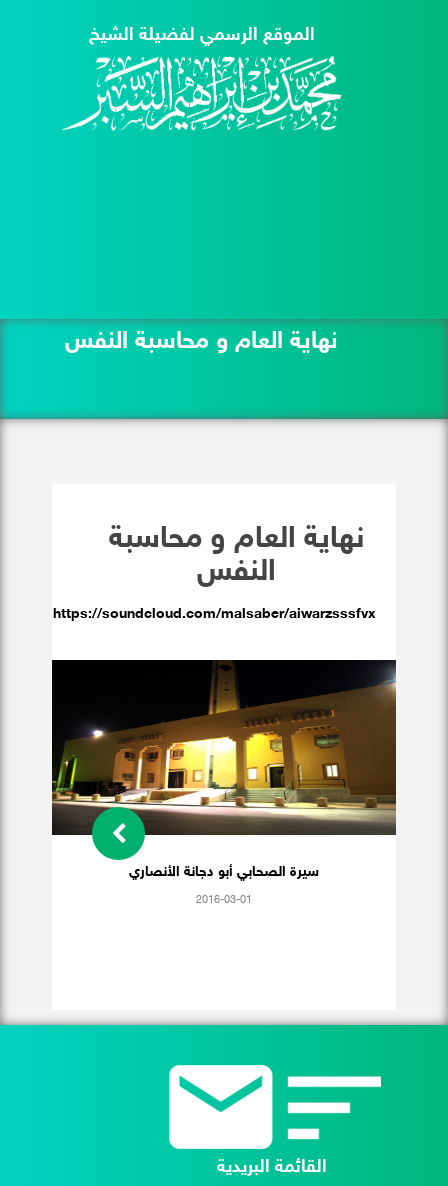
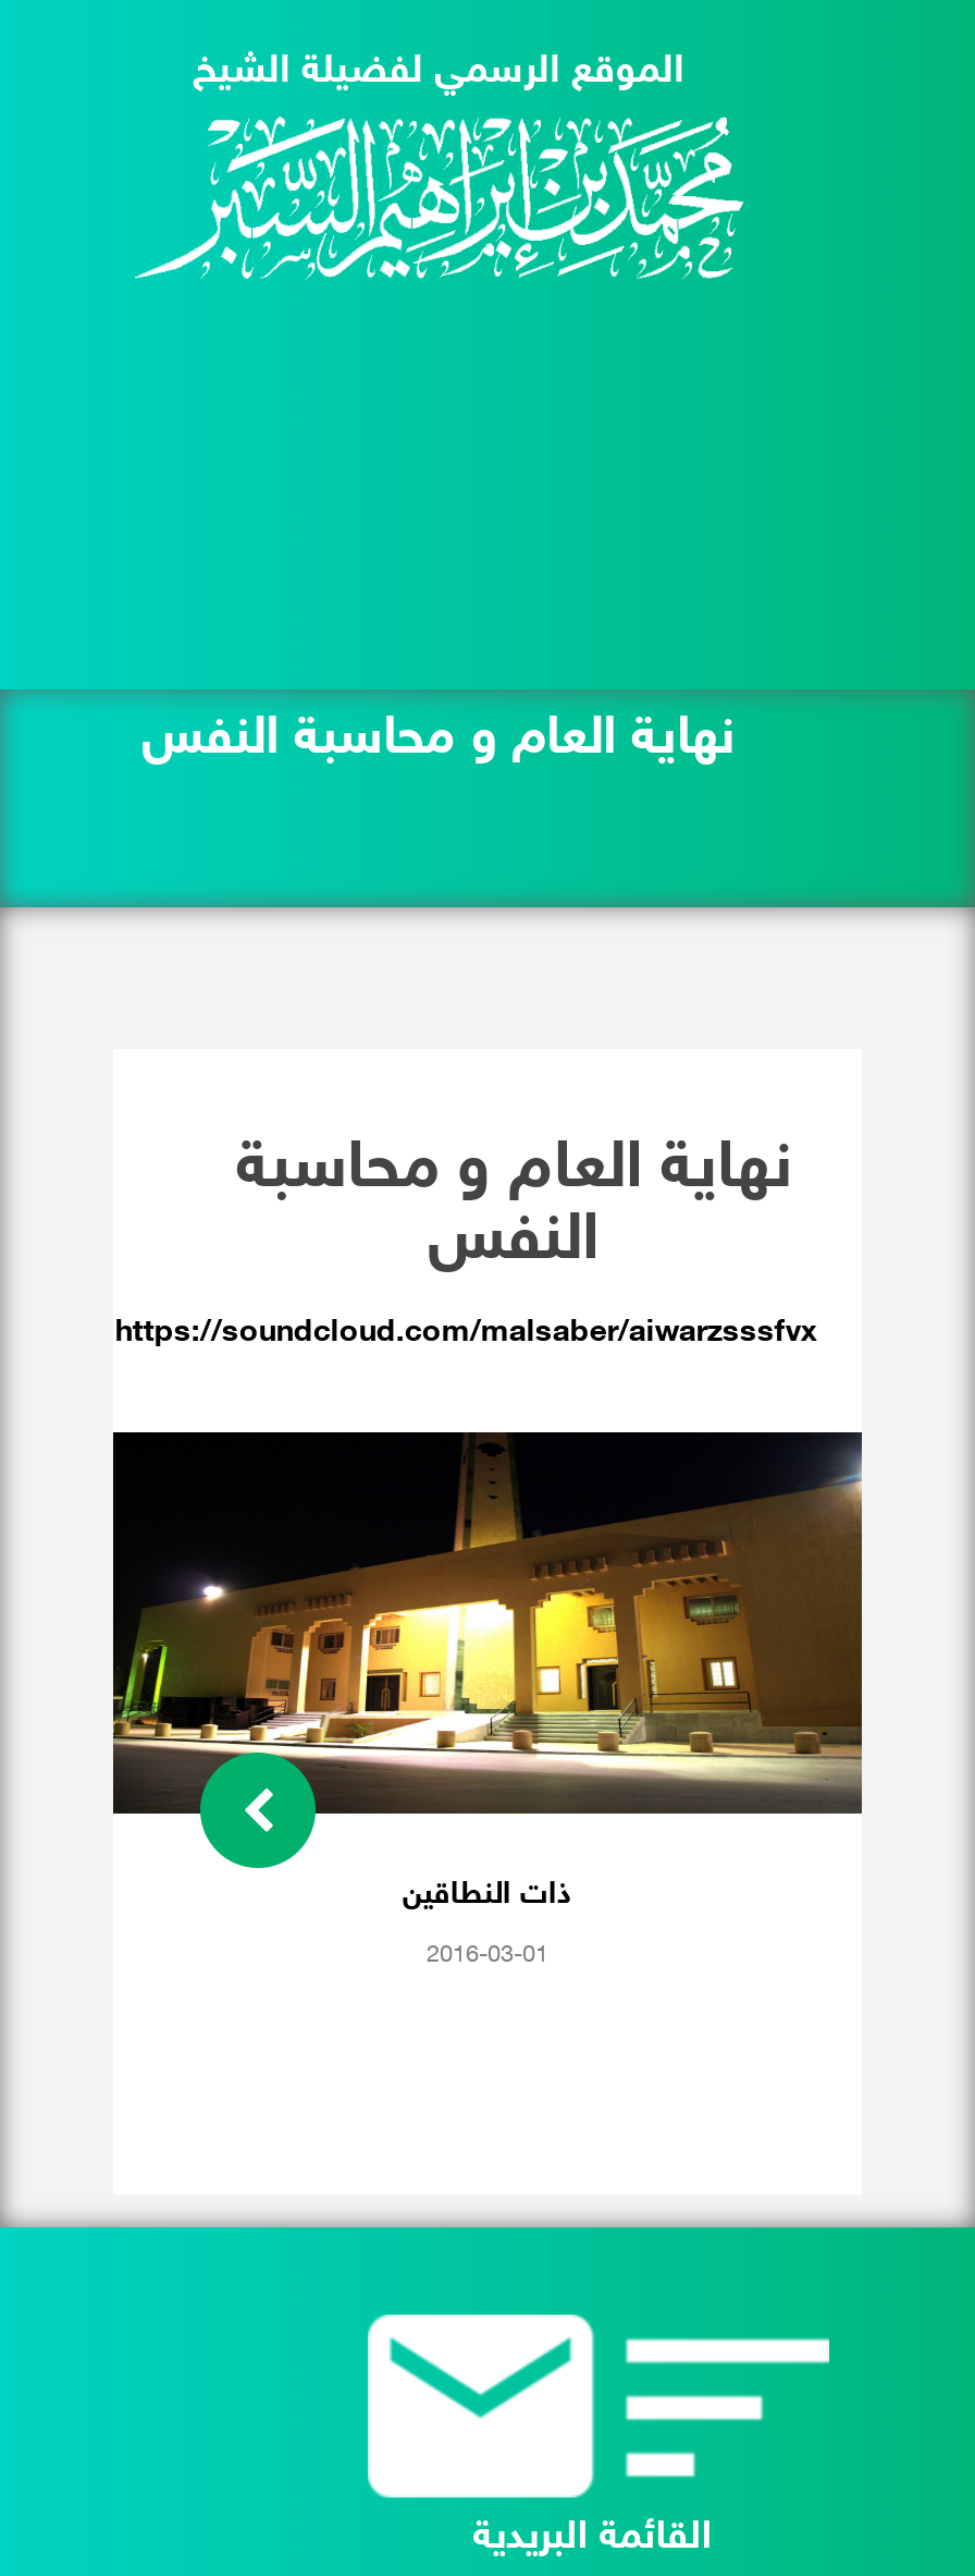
[129,864,319,881] سيرة الصحابي أبو دجانة الأنصاري -> [403,1877,572,1914] ذات النطاقين

